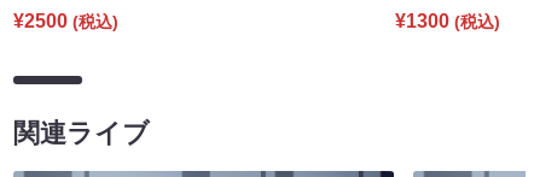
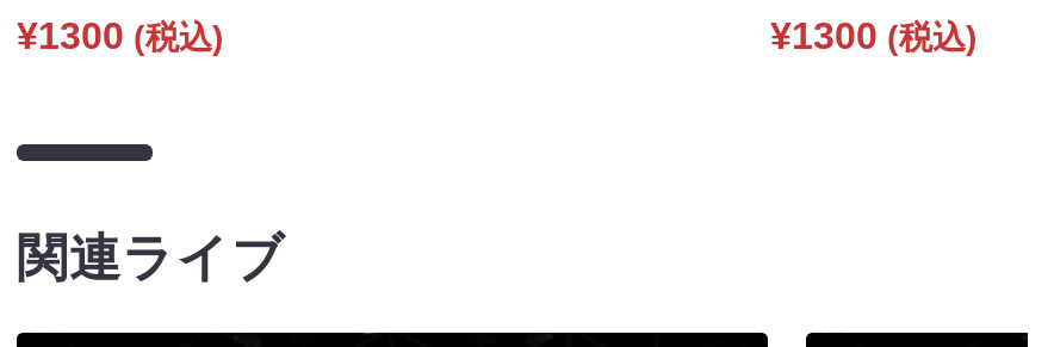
[13,10,118,31] ¥2500 (税込) -> [17,17,224,57] ¥1300 (税込)

